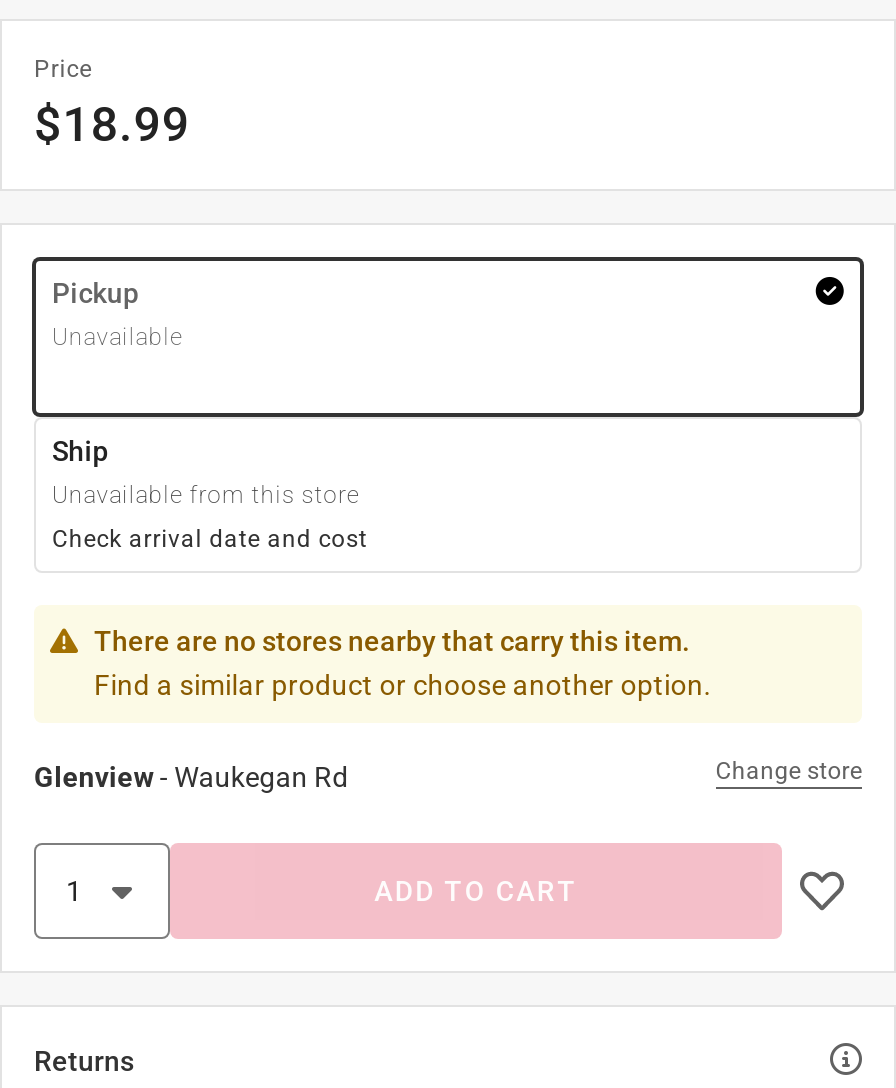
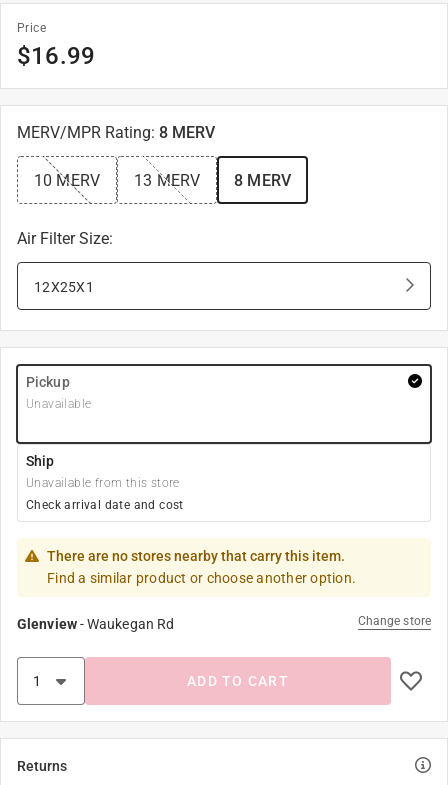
[34,97,190,153] $18.99 -> [17,42,291,295] $16.99 | MERV/MPR Rating: 8 MERV | 10 MERV | 13 MERV | 8 MERV | Air Filter Size: | 12X25X1

